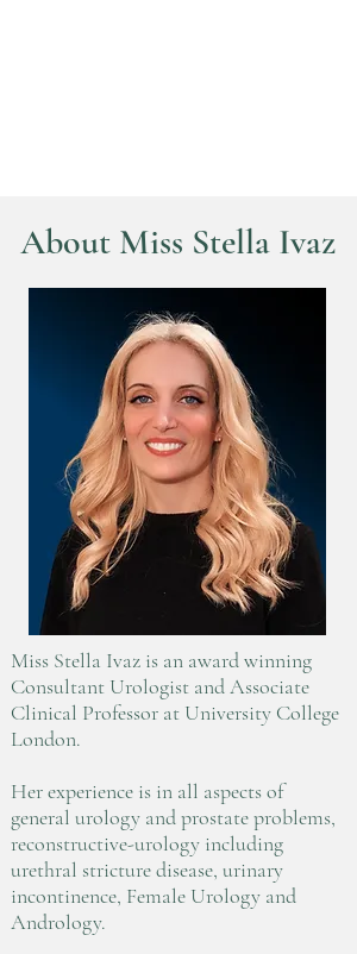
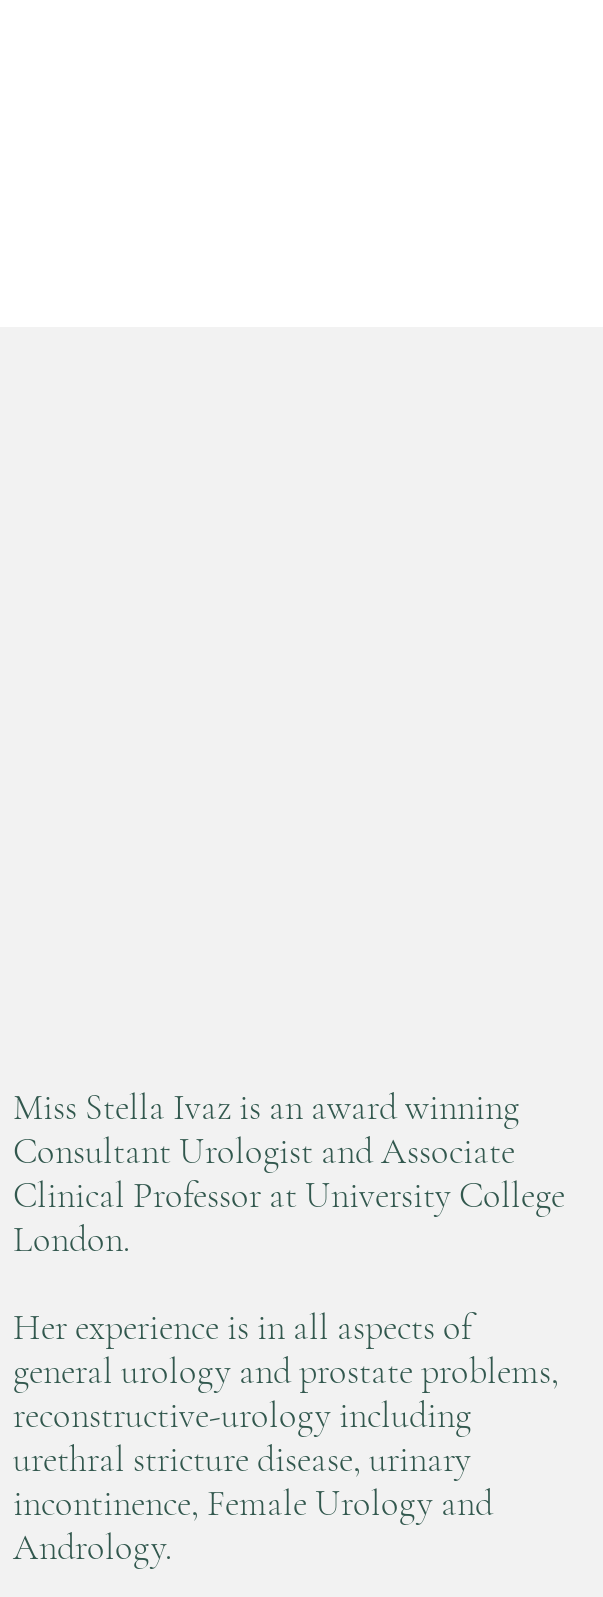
[20,220,335,264] About Miss Stella Ivaz -> none
[27,287,327,636] [image] -> none

